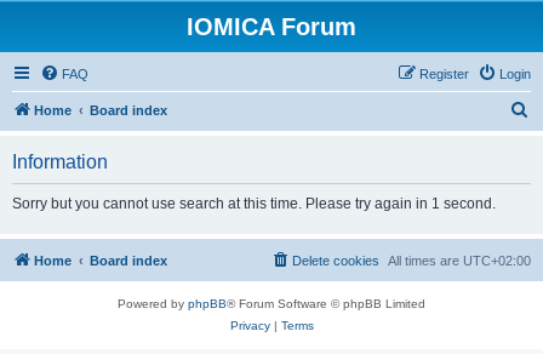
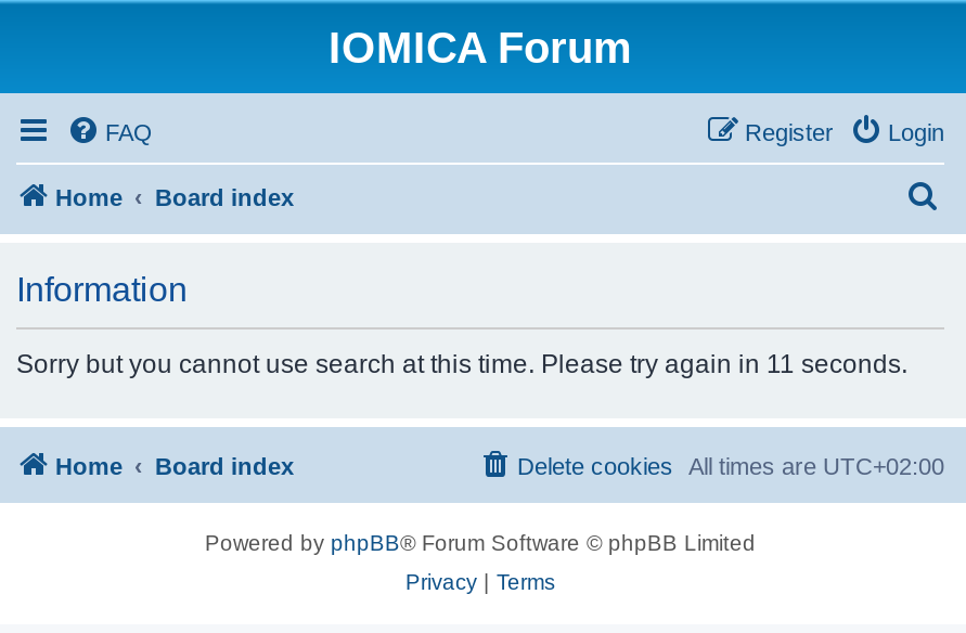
[12,195,496,212] Sorry but you cannot use search at this time. Please try again in 1 second. -> [16,349,907,379] Sorry but you cannot use search at this time. Please try again in 11 seconds.

